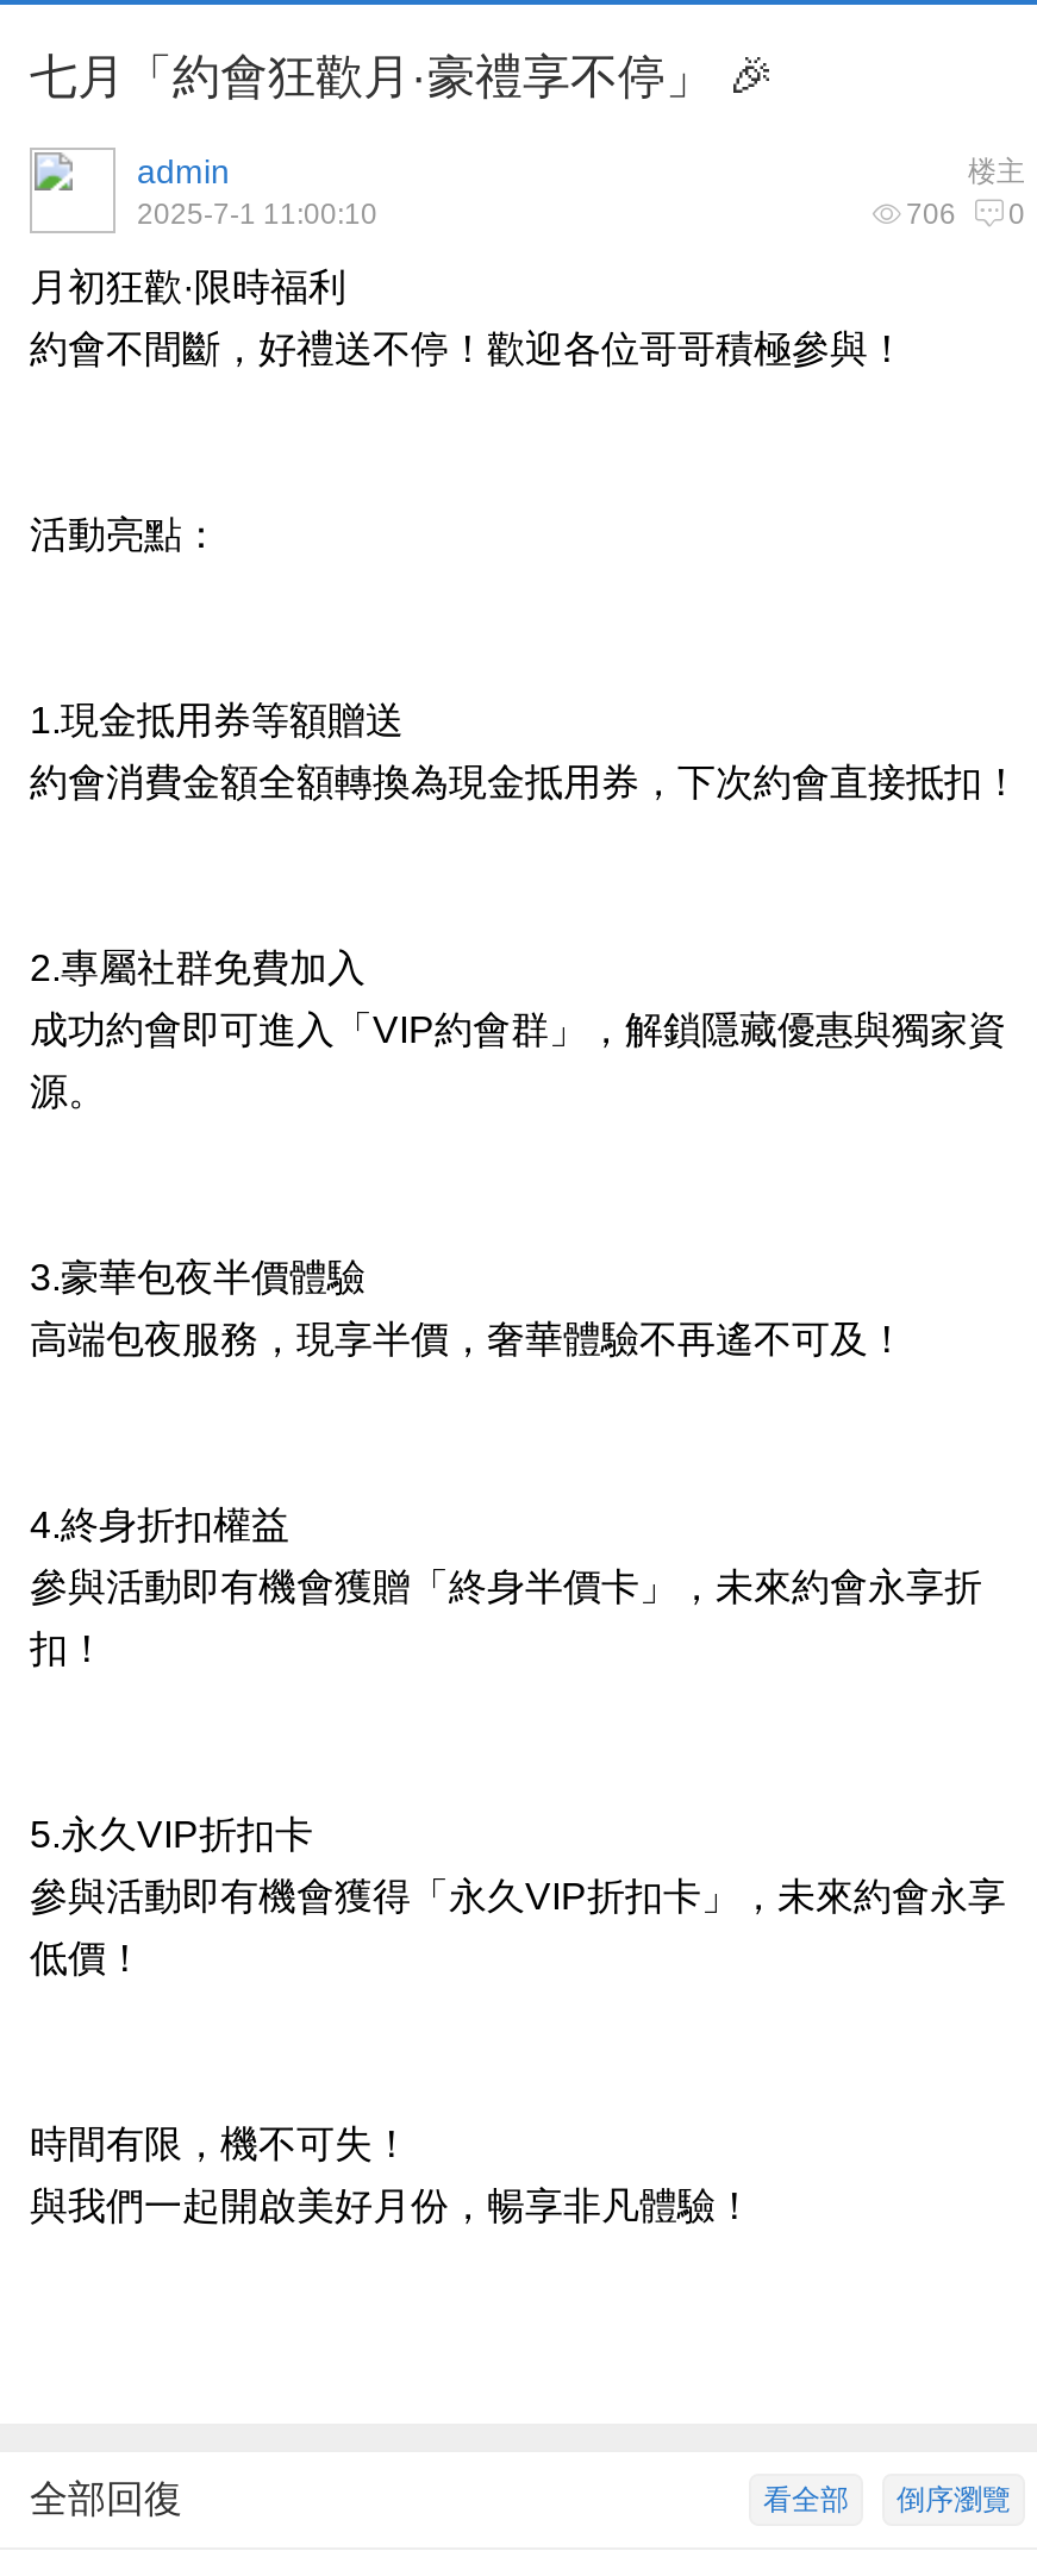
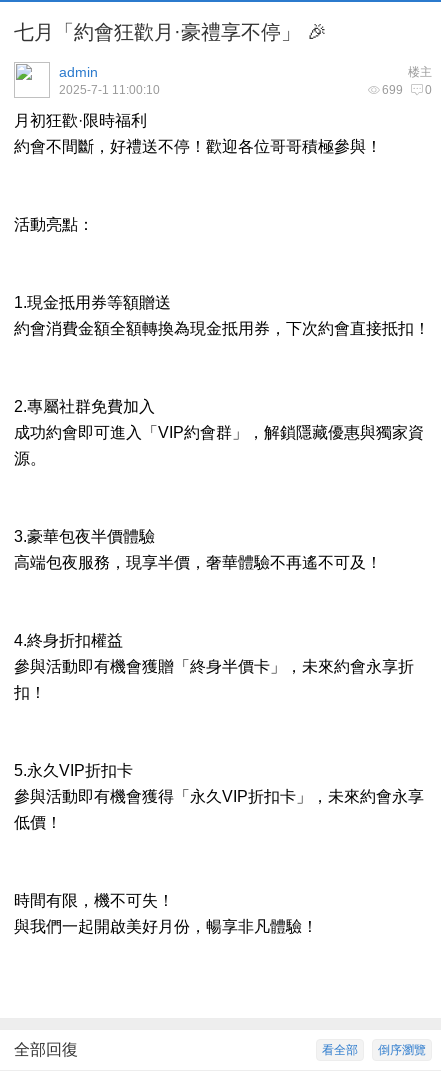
[906,198,1025,231] 706 0 -> [382,83,432,97] 699 0

